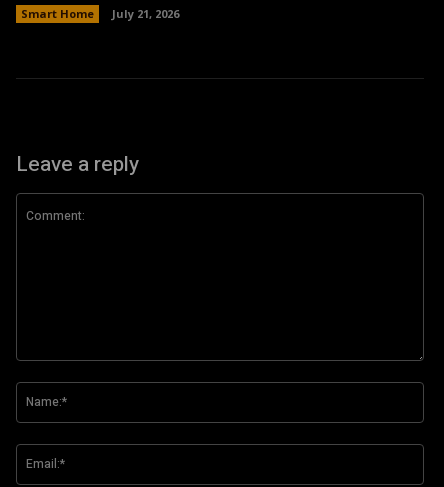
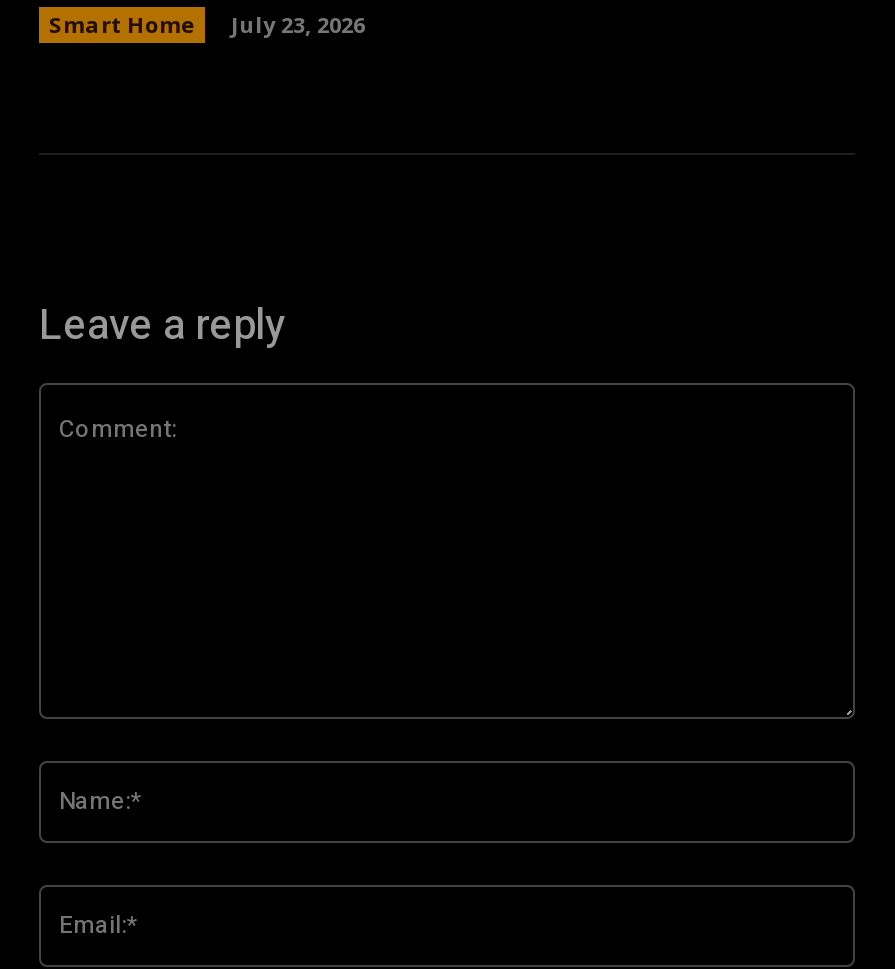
[21,6,179,21] Smart Home July 21, 2026 -> [49,10,365,40] Smart Home July 23, 2026

